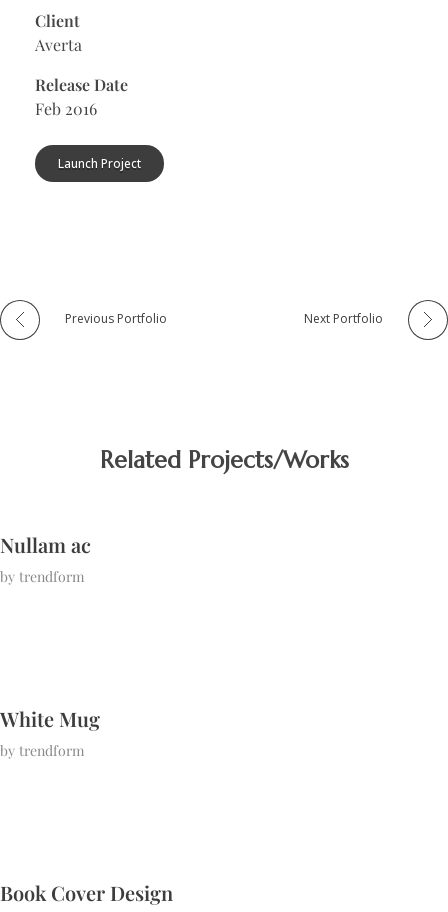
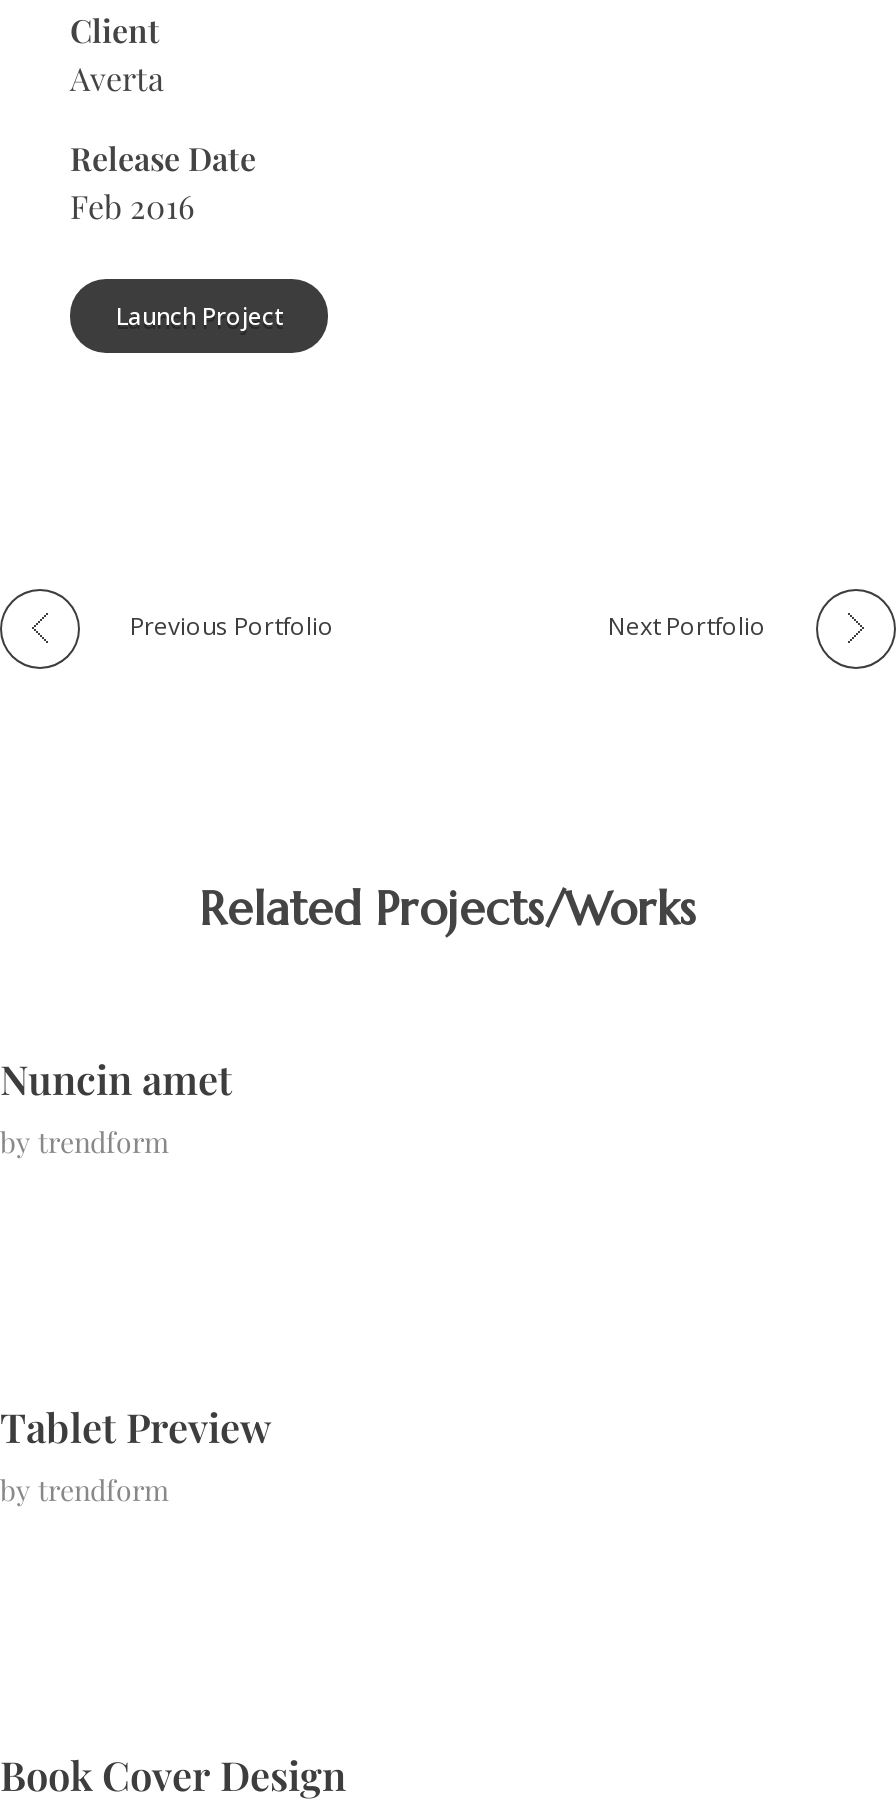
[0,531,91,558] Nullam ac -> [0,1051,232,1105] Nuncin amet
[0,705,100,732] White Mug -> [0,1399,272,1453] Tablet Preview

